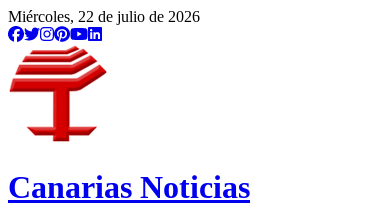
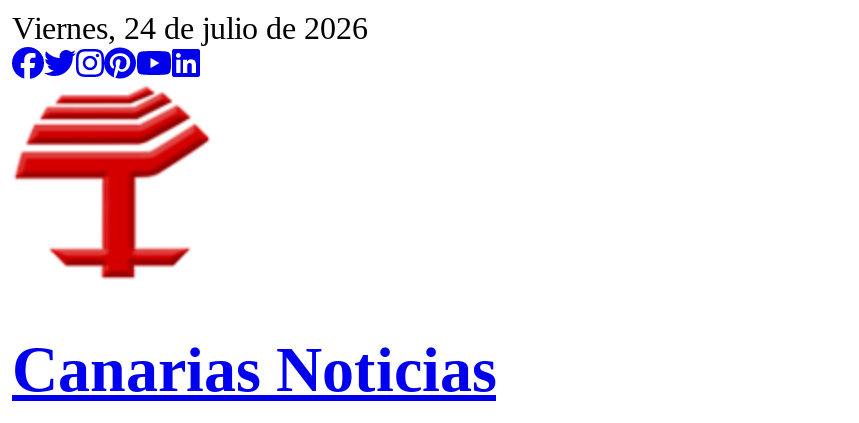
[8,8,200,25] Miércoles, 22 de julio de 2026 -> [12,11,368,45] Viernes, 24 de julio de 2026

